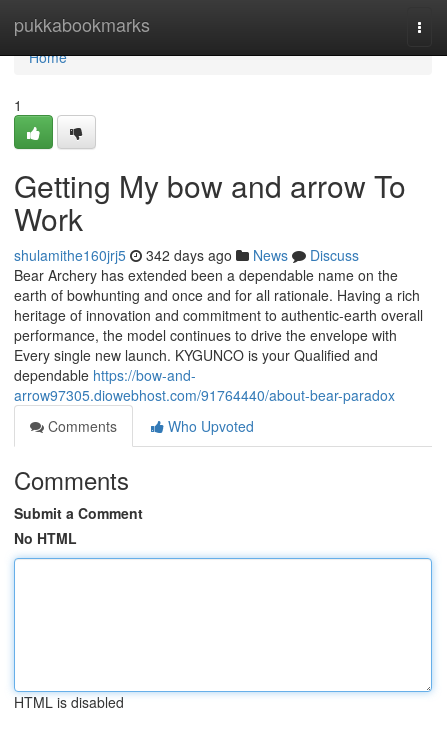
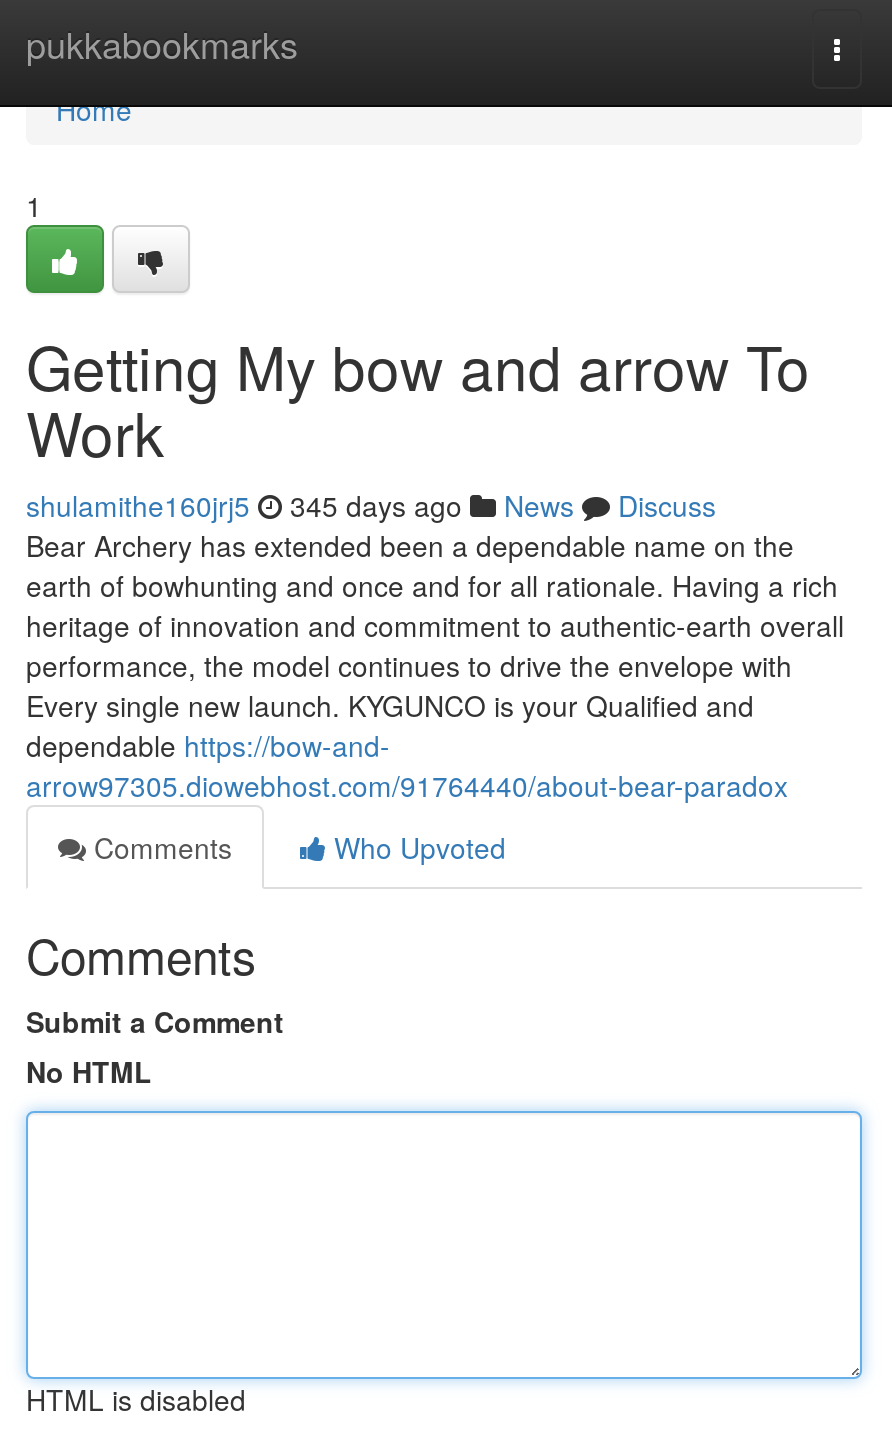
[14,245,359,265] shulamithe160jrj5 342 days ago News Discuss -> [26,485,716,525] shulamithe160jrj5 345 days ago News Discuss

